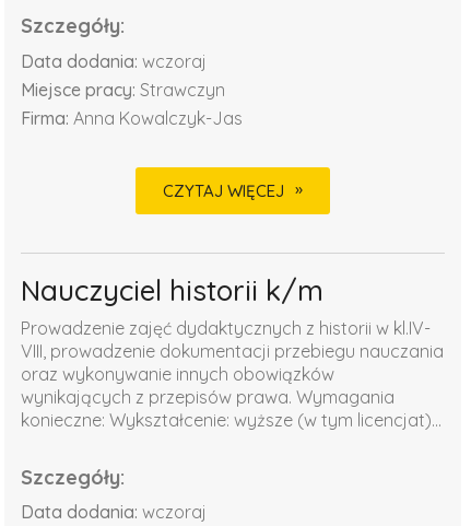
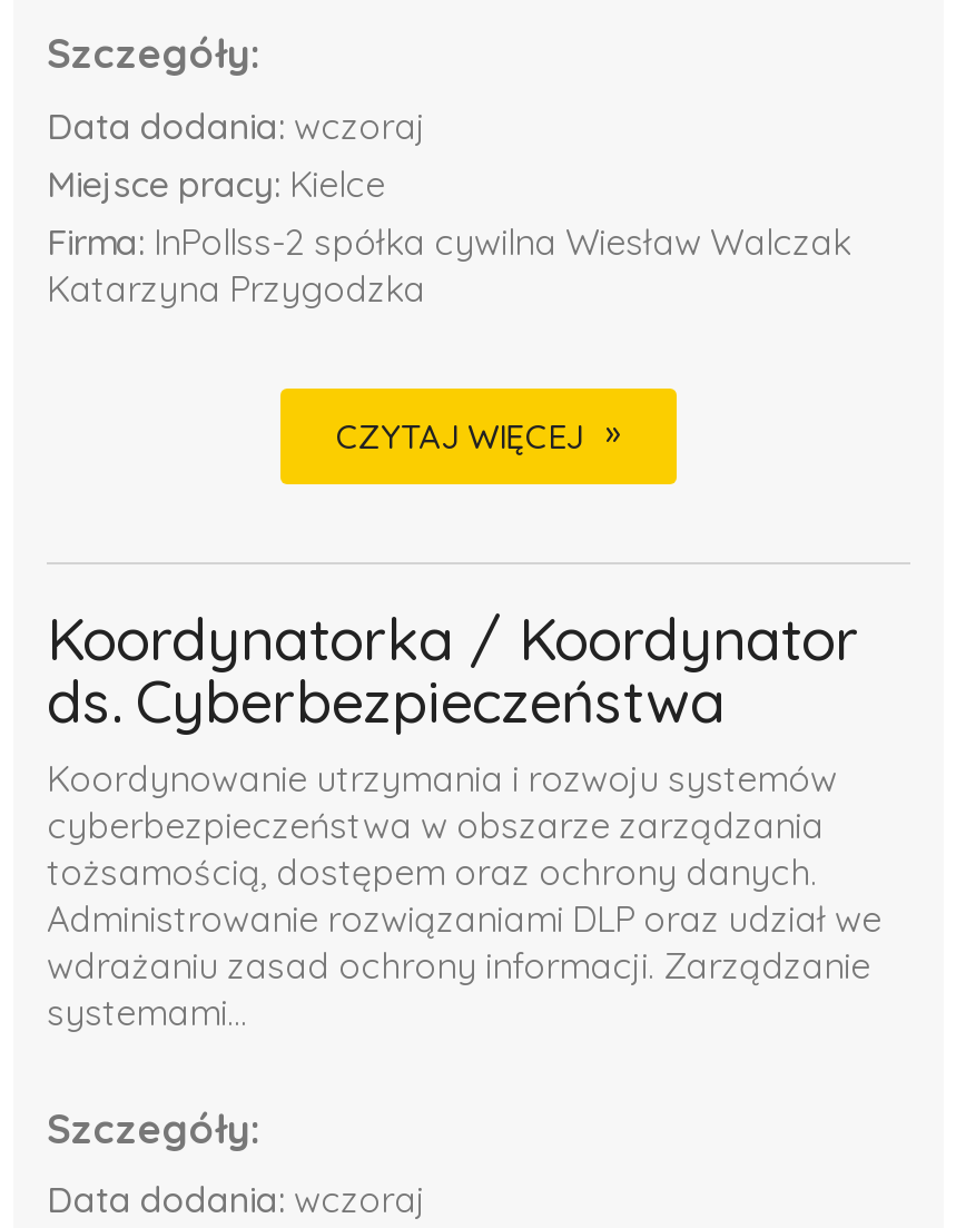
[21,78,243,128] Miejsce pracy: Strawczyn | Firma: Anna Kowalczyk-Jas -> [47,160,850,310] Miejsce pracy: Kielce | Firma: InPollss-2 spółka cywilna Wiesław Walczak | Katarzyna Przygodzka
[21,272,444,431] Nauczyciel historii k/m | Prowadzenie zajęć dydaktycznych z historii w kl.IV- | VIII, prowadzenie dokumentacji przebiegu nauczania | oraz wykonywanie innych obowiązków | wynikających z przepisów prawa. Wymagania | konieczne: Wykształcenie: wyższe (w tym licencjat)... -> [47,602,881,1034] Koordynatorka / Koordynator | ds. Cyberbezpieczeństwa | Koordynowanie utrzymania i rozwoju systemów | cyberbezpieczeństwa w obszarze zarządzania | tożsamością, dostępem oraz ochrony danych. | Administrowanie rozwiązaniami DLP oraz udział we | wdrażaniu zasad ochrony informacji. Zarządzanie | systemami...

